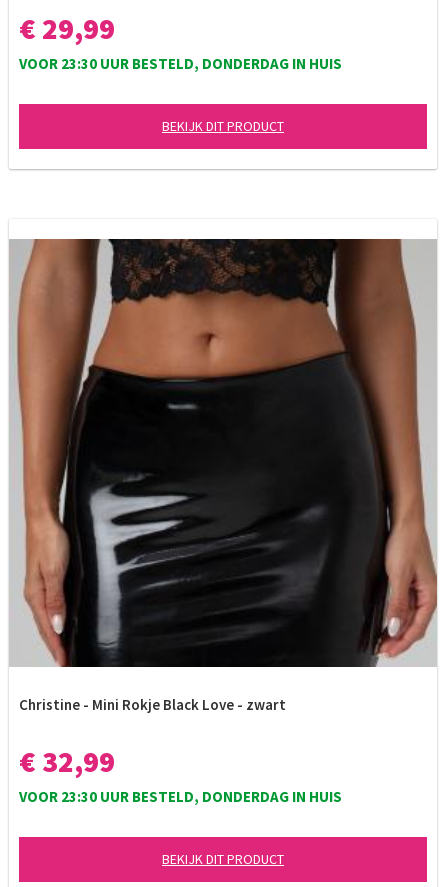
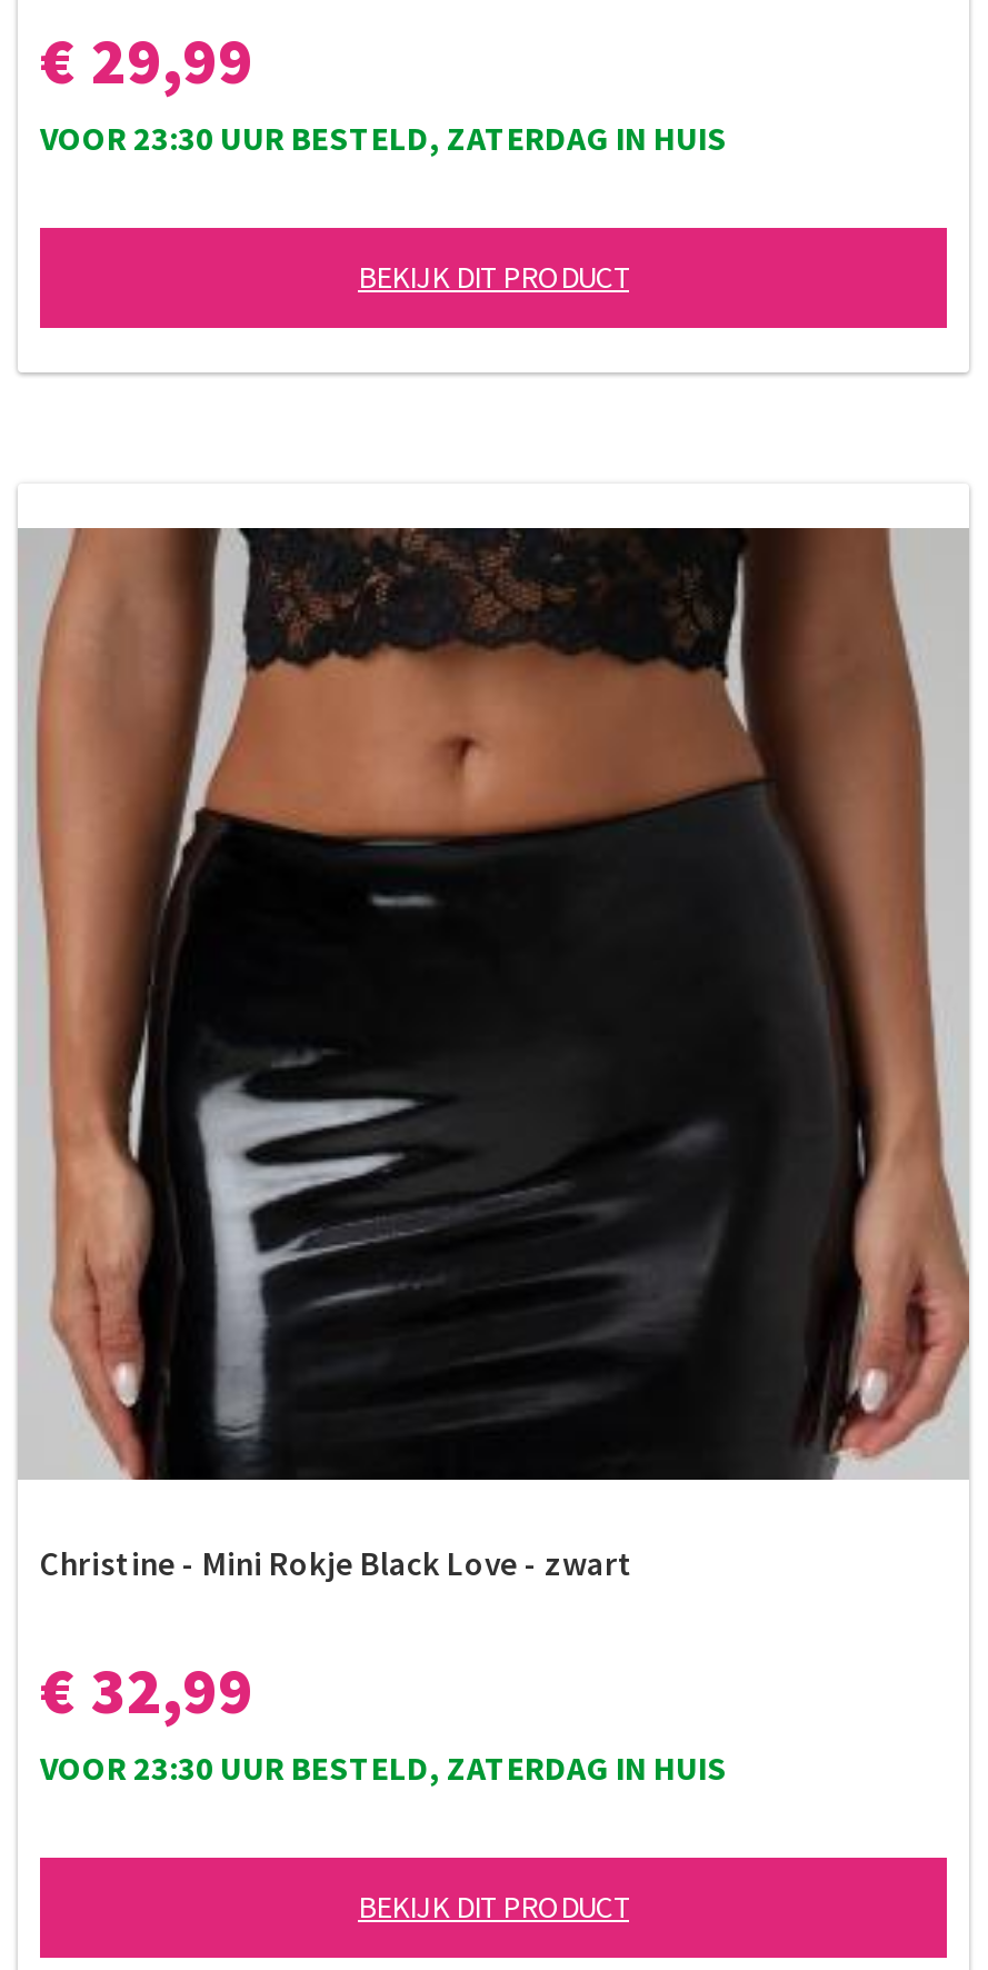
[19,54,342,73] VOOR 23:30 UUR BESTELD, DONDERDAG IN HUIS -> [40,117,727,159] VOOR 23:30 UUR BESTELD, ZATERDAG IN HUIS
[19,787,342,806] VOOR 23:30 UUR BESTELD, DONDERDAG IN HUIS -> [40,1747,727,1789] VOOR 23:30 UUR BESTELD, ZATERDAG IN HUIS

